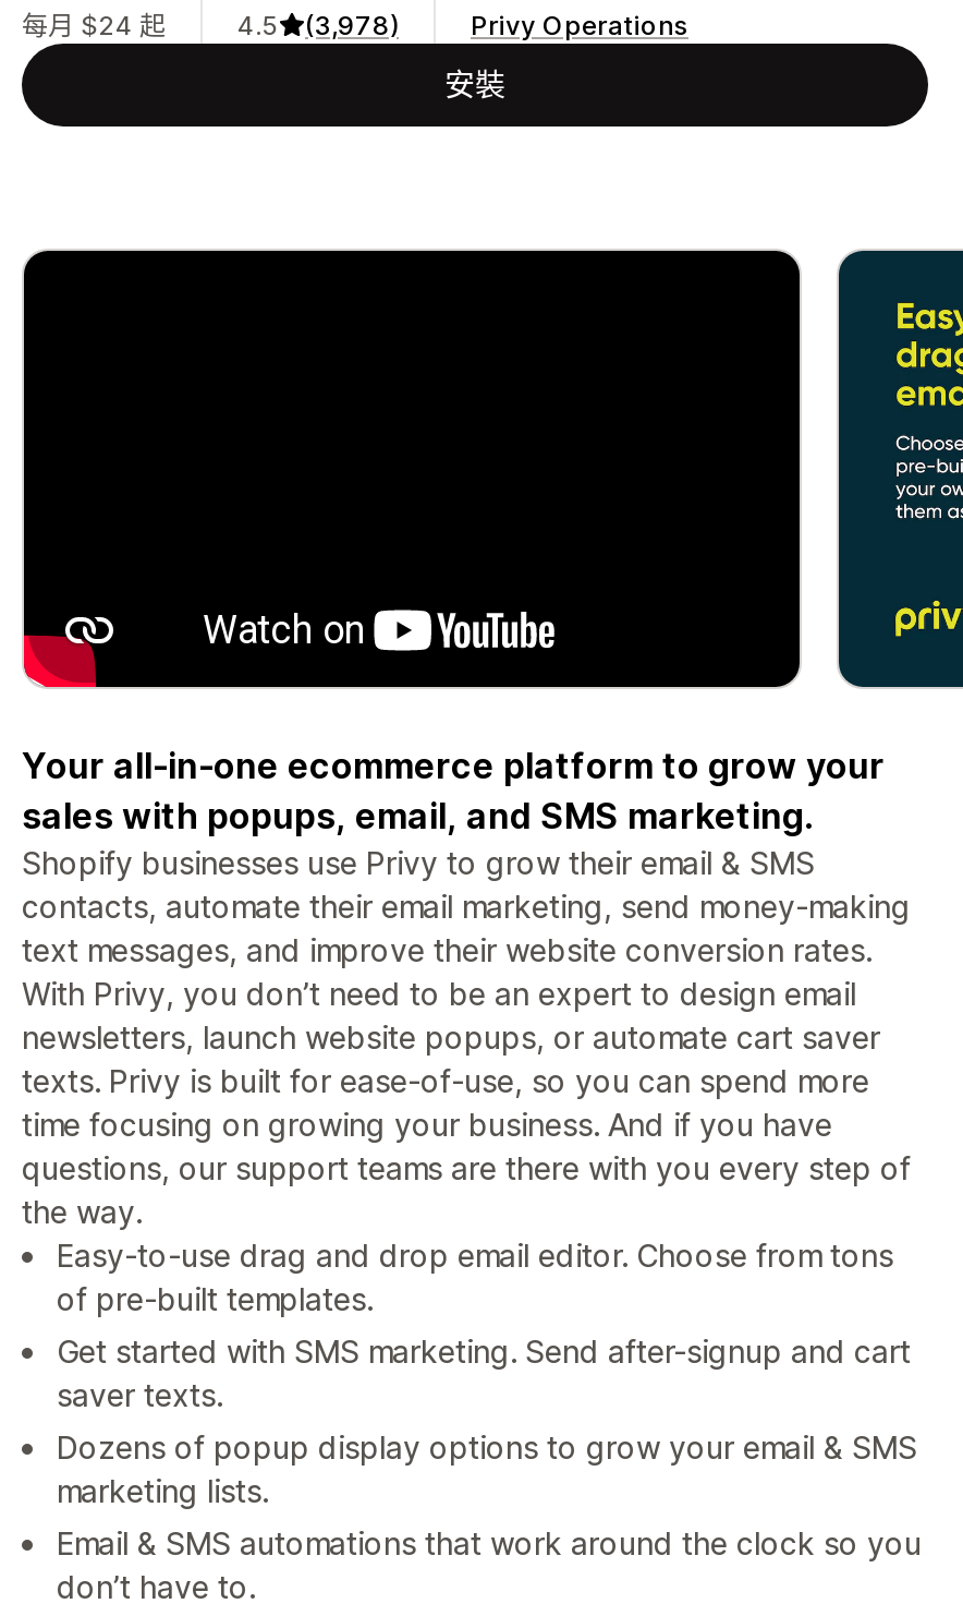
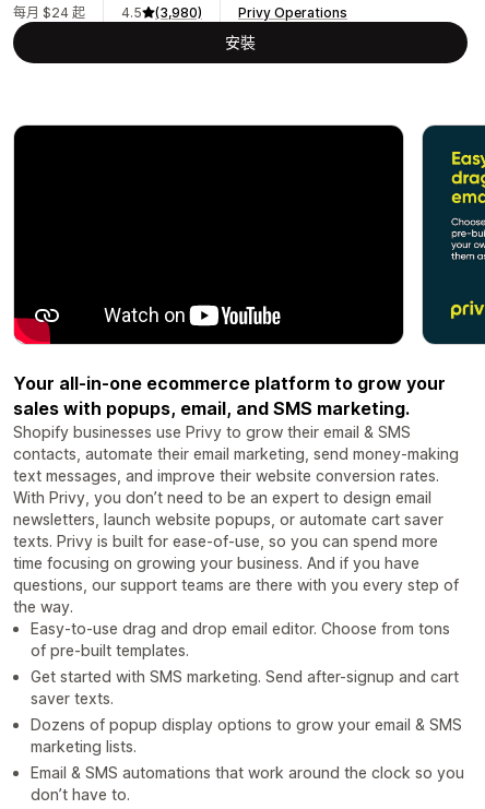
[237,9,399,41] 4.5 (3,978) -> [121,4,202,21] 4.5 (3,980)

